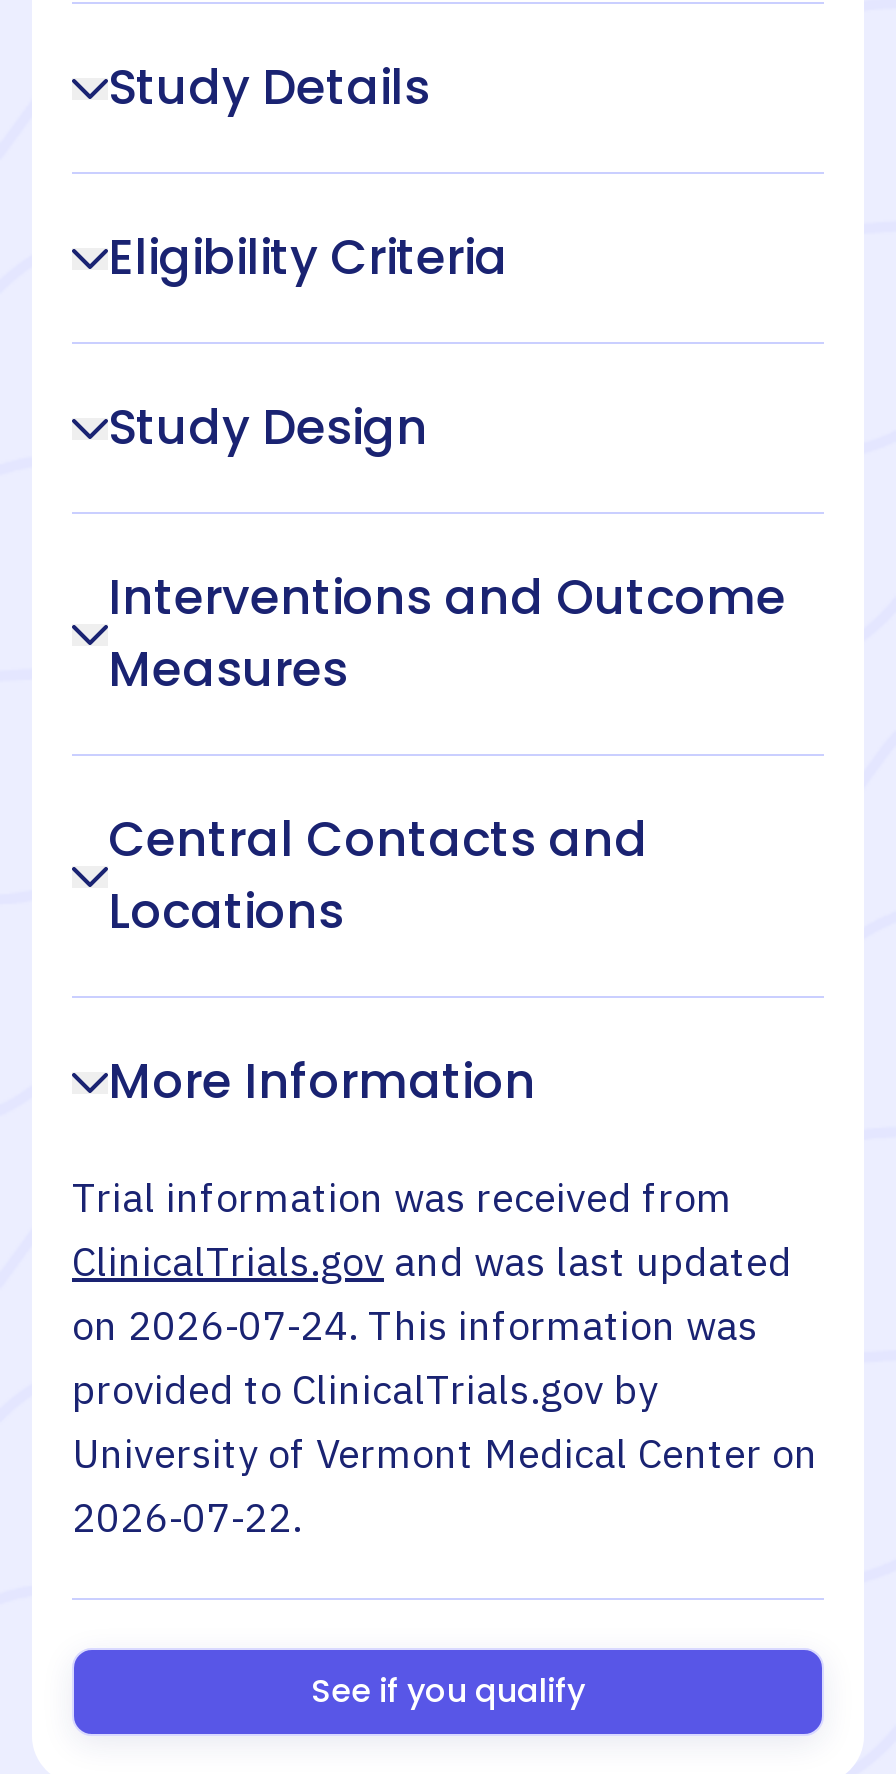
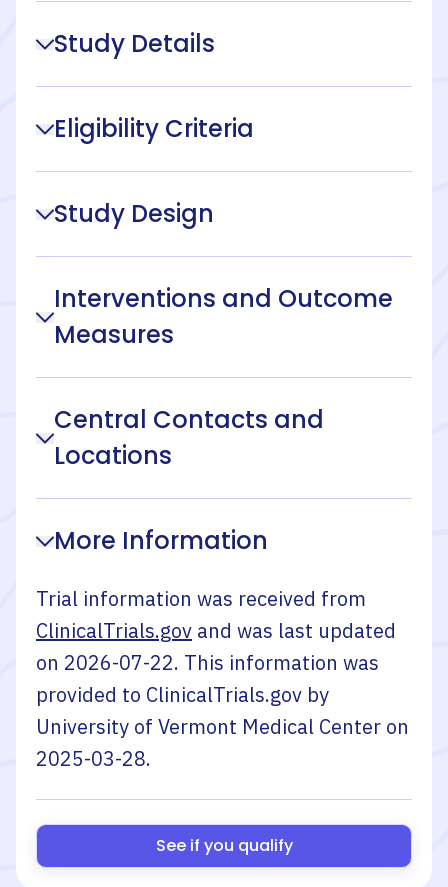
[72,1298,758,1352] on 2026-07-24. This information was -> [36,649,379,676] on 2026-07-22. This information was
[72,1490,302,1544] 2026-07-22. -> [36,745,151,772] 2025-03-28.

